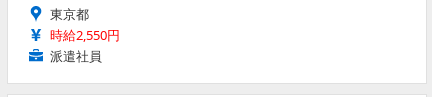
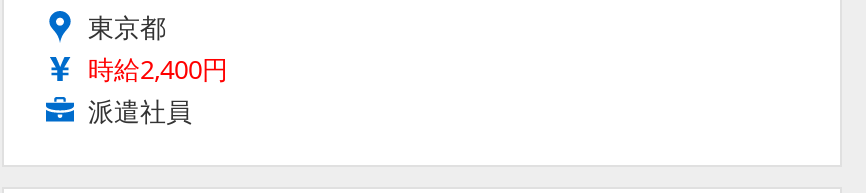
[50,26,120,44] 時給2,550円 -> [88,52,228,88] 時給2,400円

